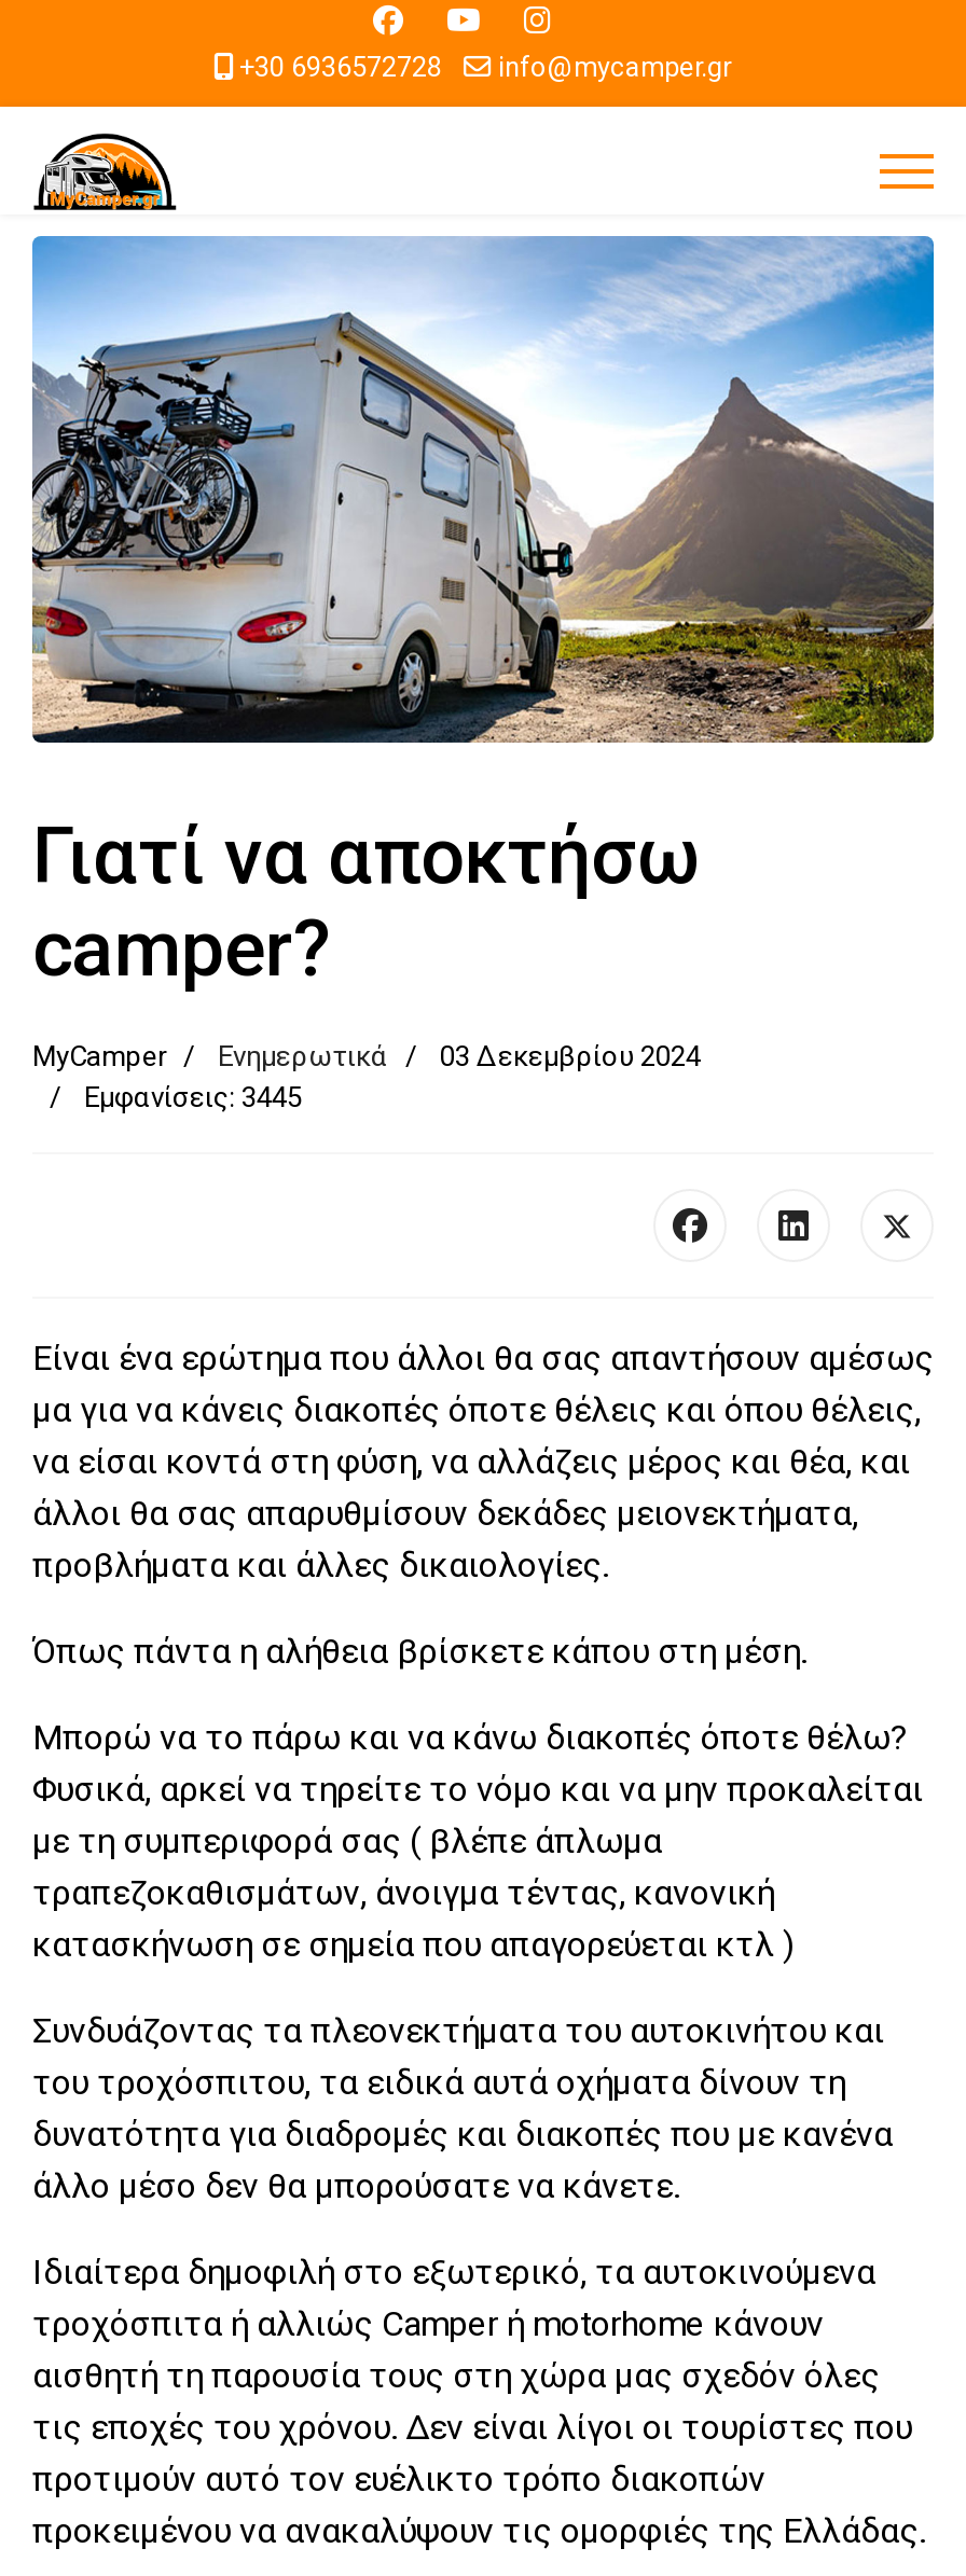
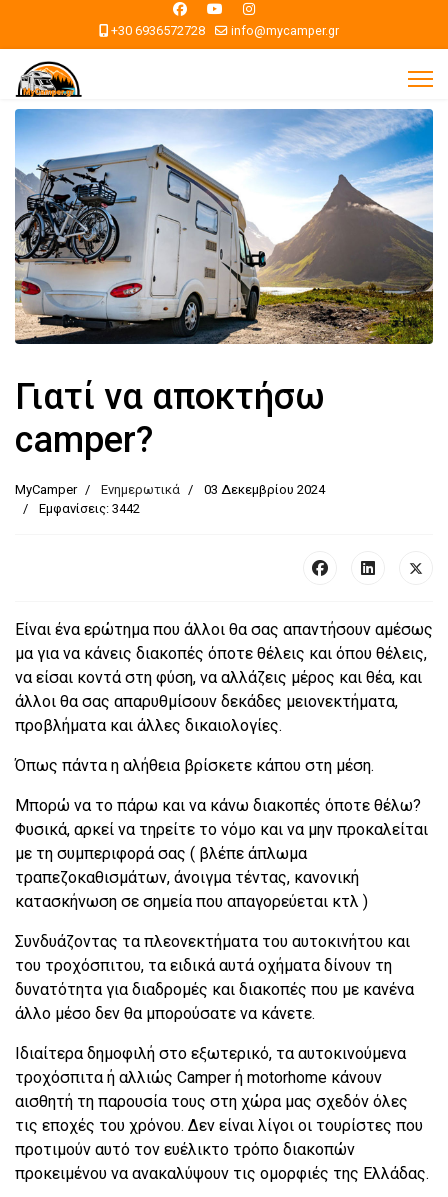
[84,1081,302,1114] Εμφανίσεις: 3445 -> [39,501,140,516] Εμφανίσεις: 3442

